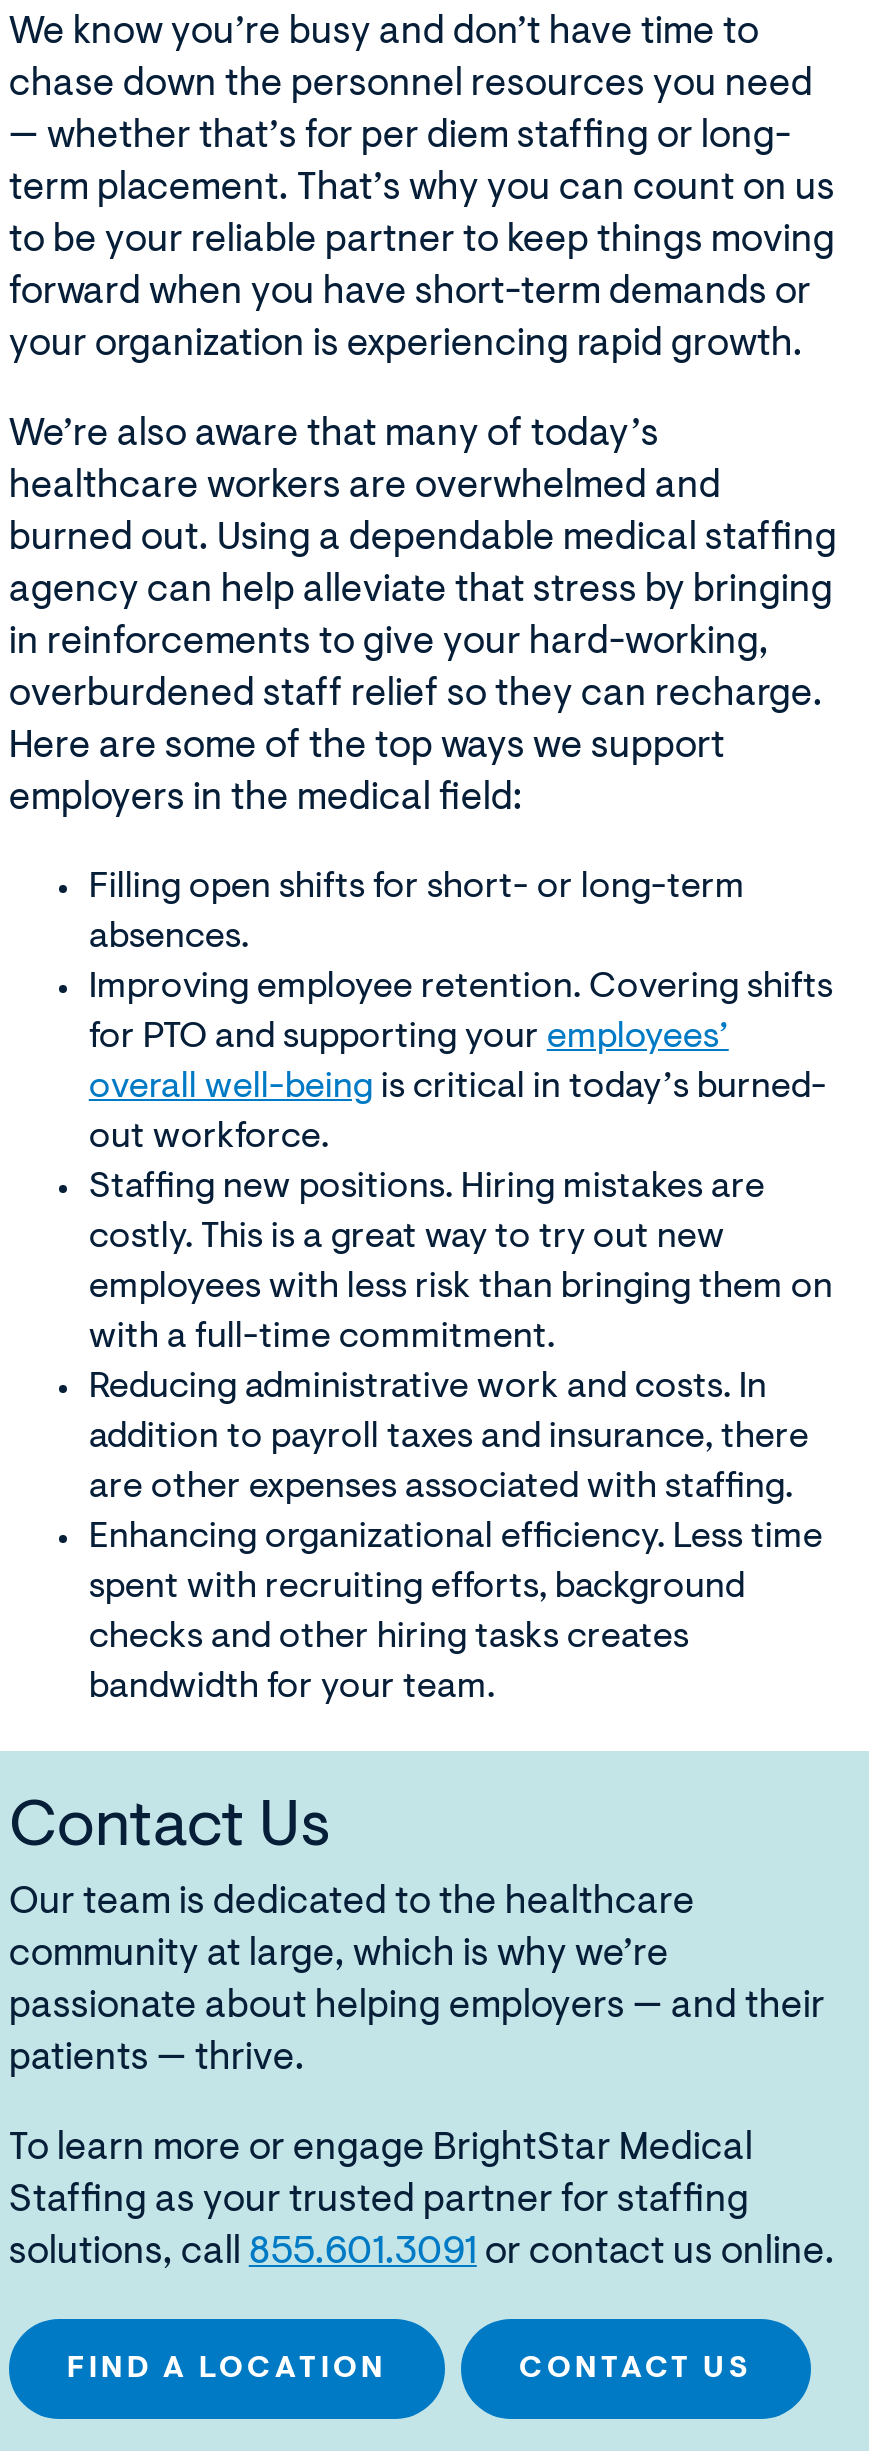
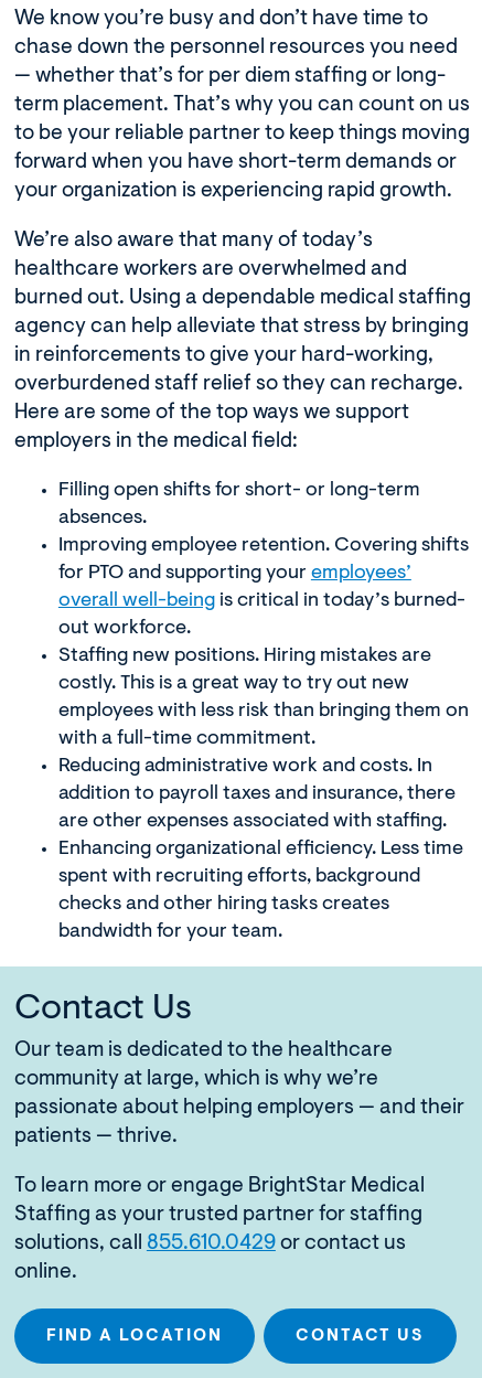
[9,2235,835,2273] solutions, call 855.601.3091 or contact us online. -> [14,1234,406,1283] solutions, call 855.610.0429 or contact us | online.

